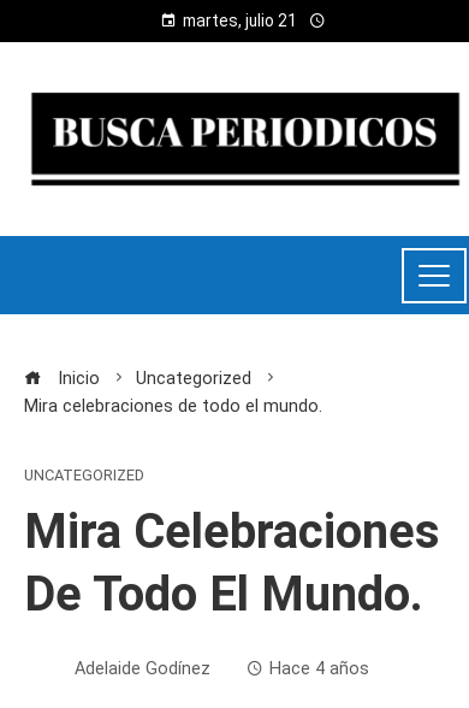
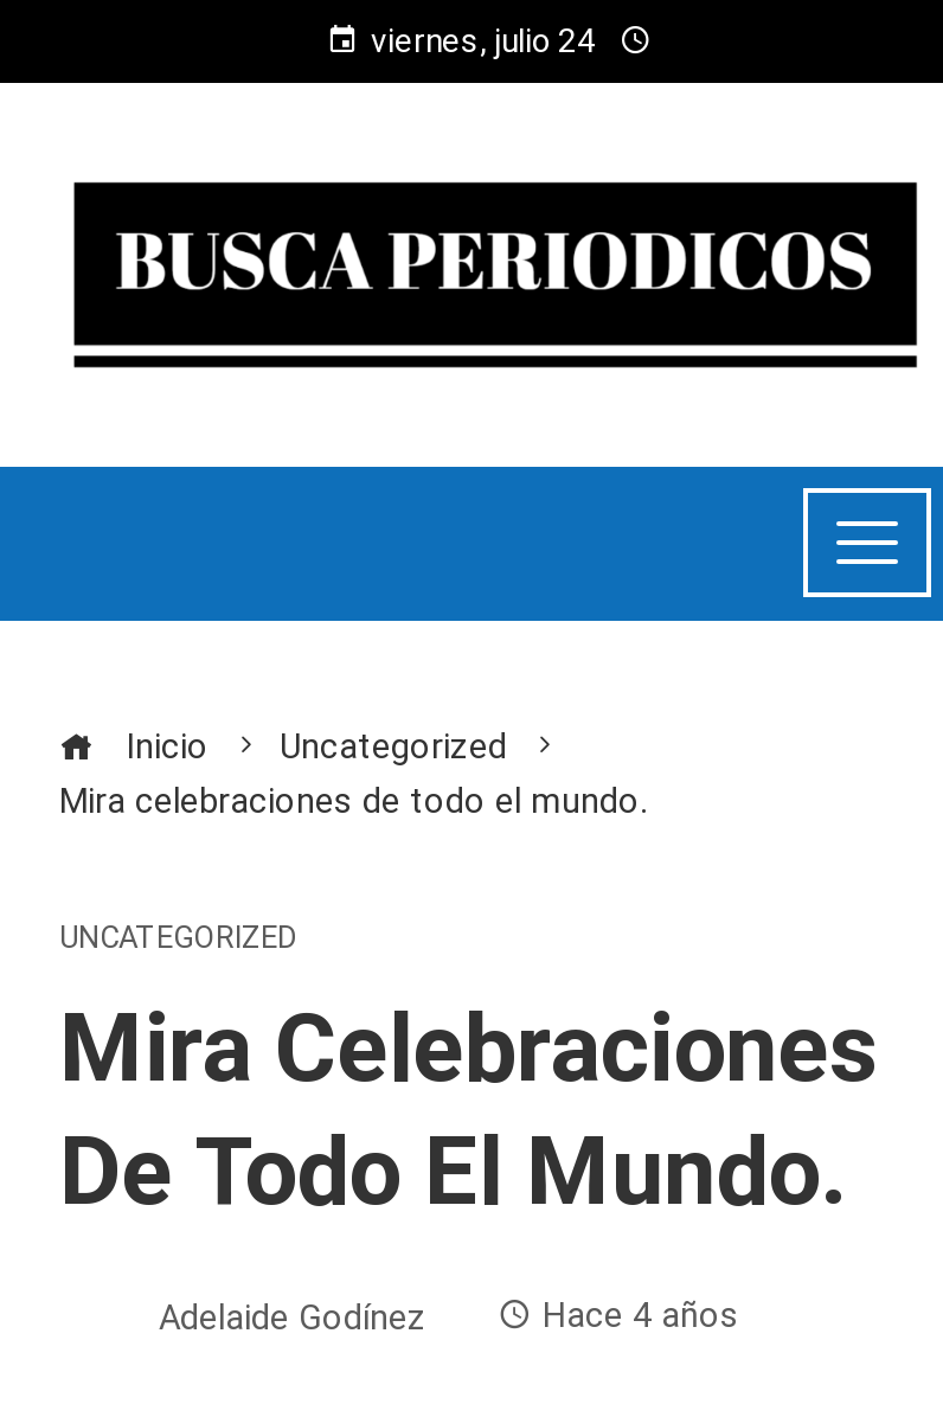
[182,11,296,30] martes, julio 21 -> [371,21,596,59] viernes, julio 24

